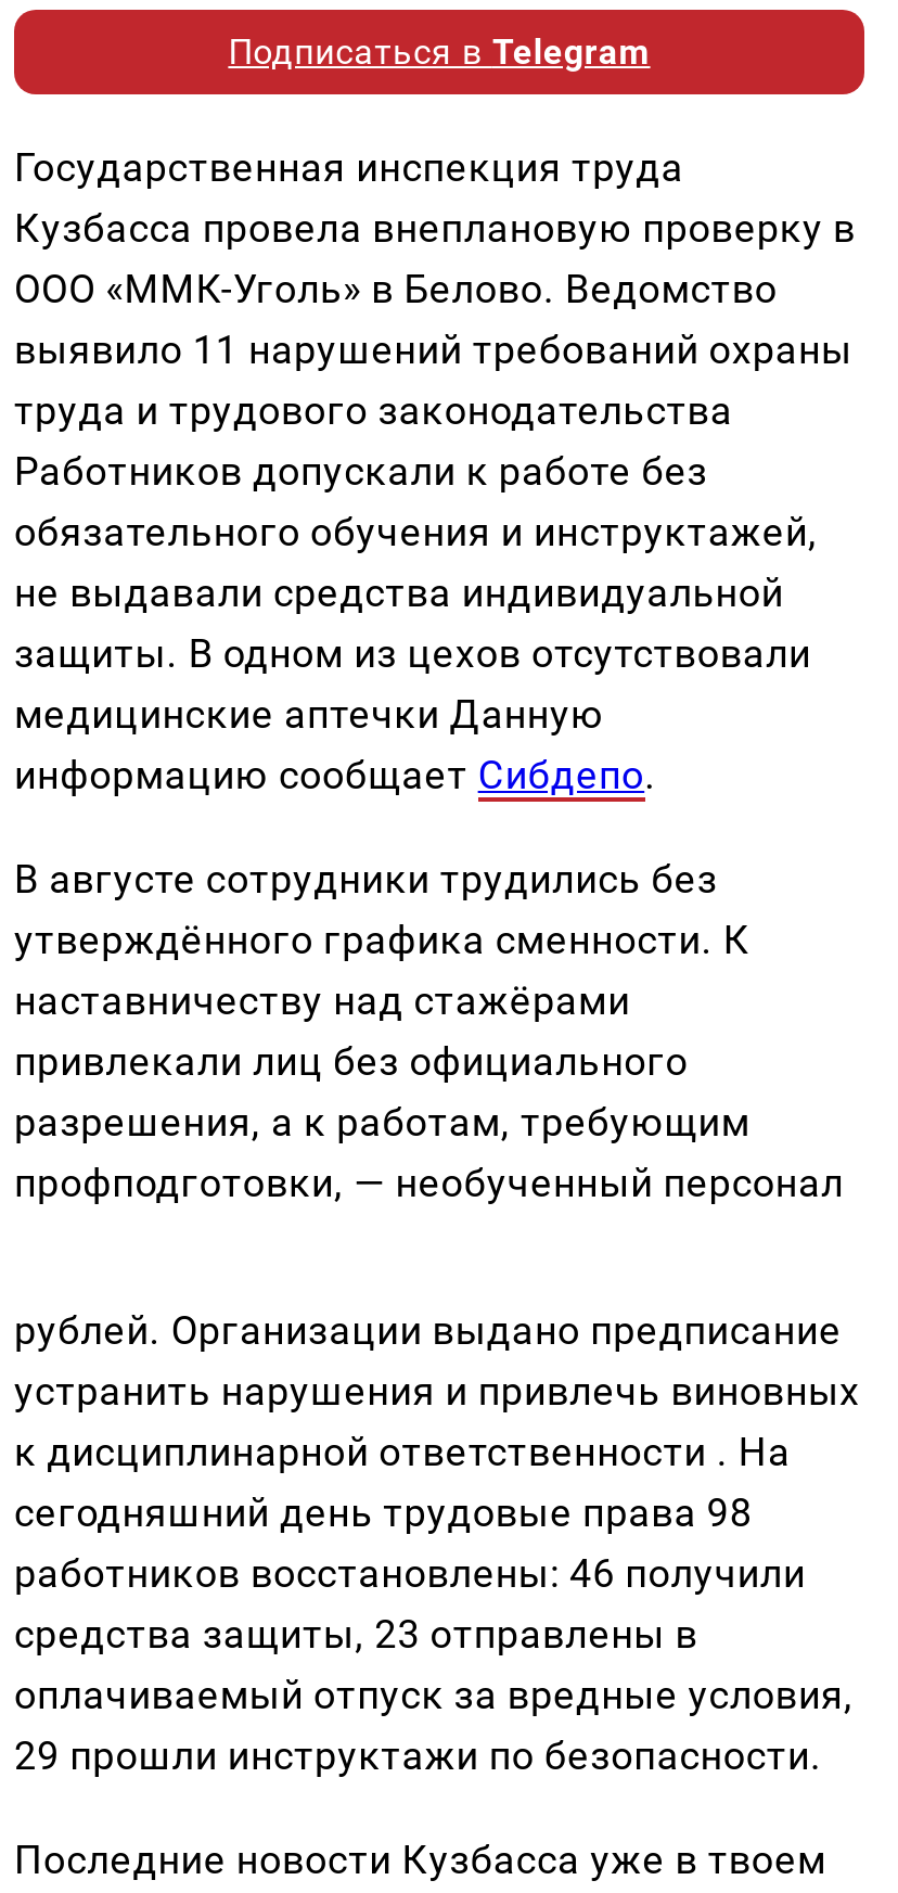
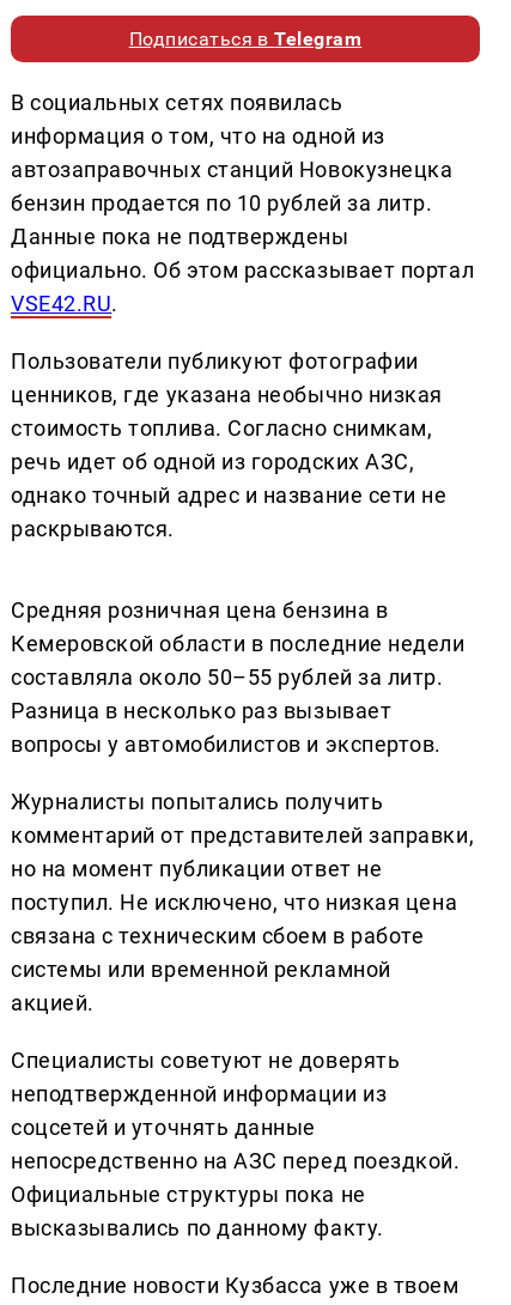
[14,145,860,1778] Государственная инспекция труда | Кузбасса провела внеплановую проверку в | ООО «ММК-Уголь» в Белово. Ведомство | выявило 11 нарушений требований охраны | труда и трудового законодательства | Работников допускали к работе без | обязательного обучения и инструктажей, | не выдавали средства индивидуальной | защиты. В одном из цехов отсутствовали | медицинские аптечки Данную | информацию сообщает Сибдепо. | В августе сотрудники трудились без | утверждённого графика сменности. К | наставничеству над стажёрами | привлекали лиц без официального | разрешения, а к работам, требующим | профподготовки, — необученный персонал | рублей. Организации выдано предписание | устранить нарушения и привлечь виновных | к дисциплинарной ответственности . На | сегодняшний день трудовые права 98 | работников восстановлены: 46 получили | средства защиты, 23 отправлены в | оплачиваемый отпуск за вредные условия, | 29 прошли инструктажи по безопасности. -> [11,90,474,1241] В социальных сетях появилась | информация о том, что на одной из | автозаправочных станций Новокузнецка | бензин продается по 10 рублей за литр. | Данные пока не подтверждены | официально. Об этом рассказывает портал | VSE42.RU. | Пользователи публикуют фотографии | ценников, где указана необычно низкая | стоимость топлива. Согласно снимкам, | речь идет об одной из городских АЗС, | однако точный адрес и название сети не | раскрываются. | Средняя розничная цена бензина в | Кемеровской области в последние недели | составляла около 50–55 рублей за литр. | Разница в несколько раз вызывает | вопросы у автомобилистов и экспертов. | Журналисты попытались получить | комментарий от представителей заправки, | но на момент публикации ответ не | поступил. Не исключено, что низкая цена | связана с техническим сбоем в работе | системы или временной рекламной | акцией. | Специалисты советуют не доверять | неподтвержденной информации из | соцсетей и уточнять данные | непосредственно на АЗС перед поездкой. | Официальные структуры пока не | высказывались по данному факту.

